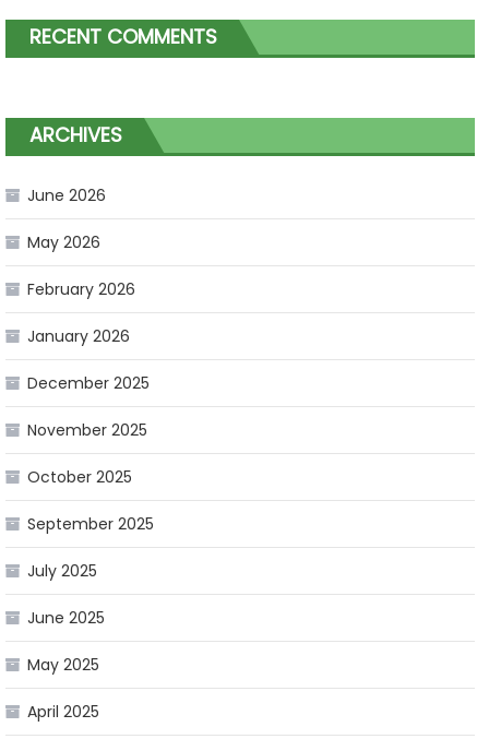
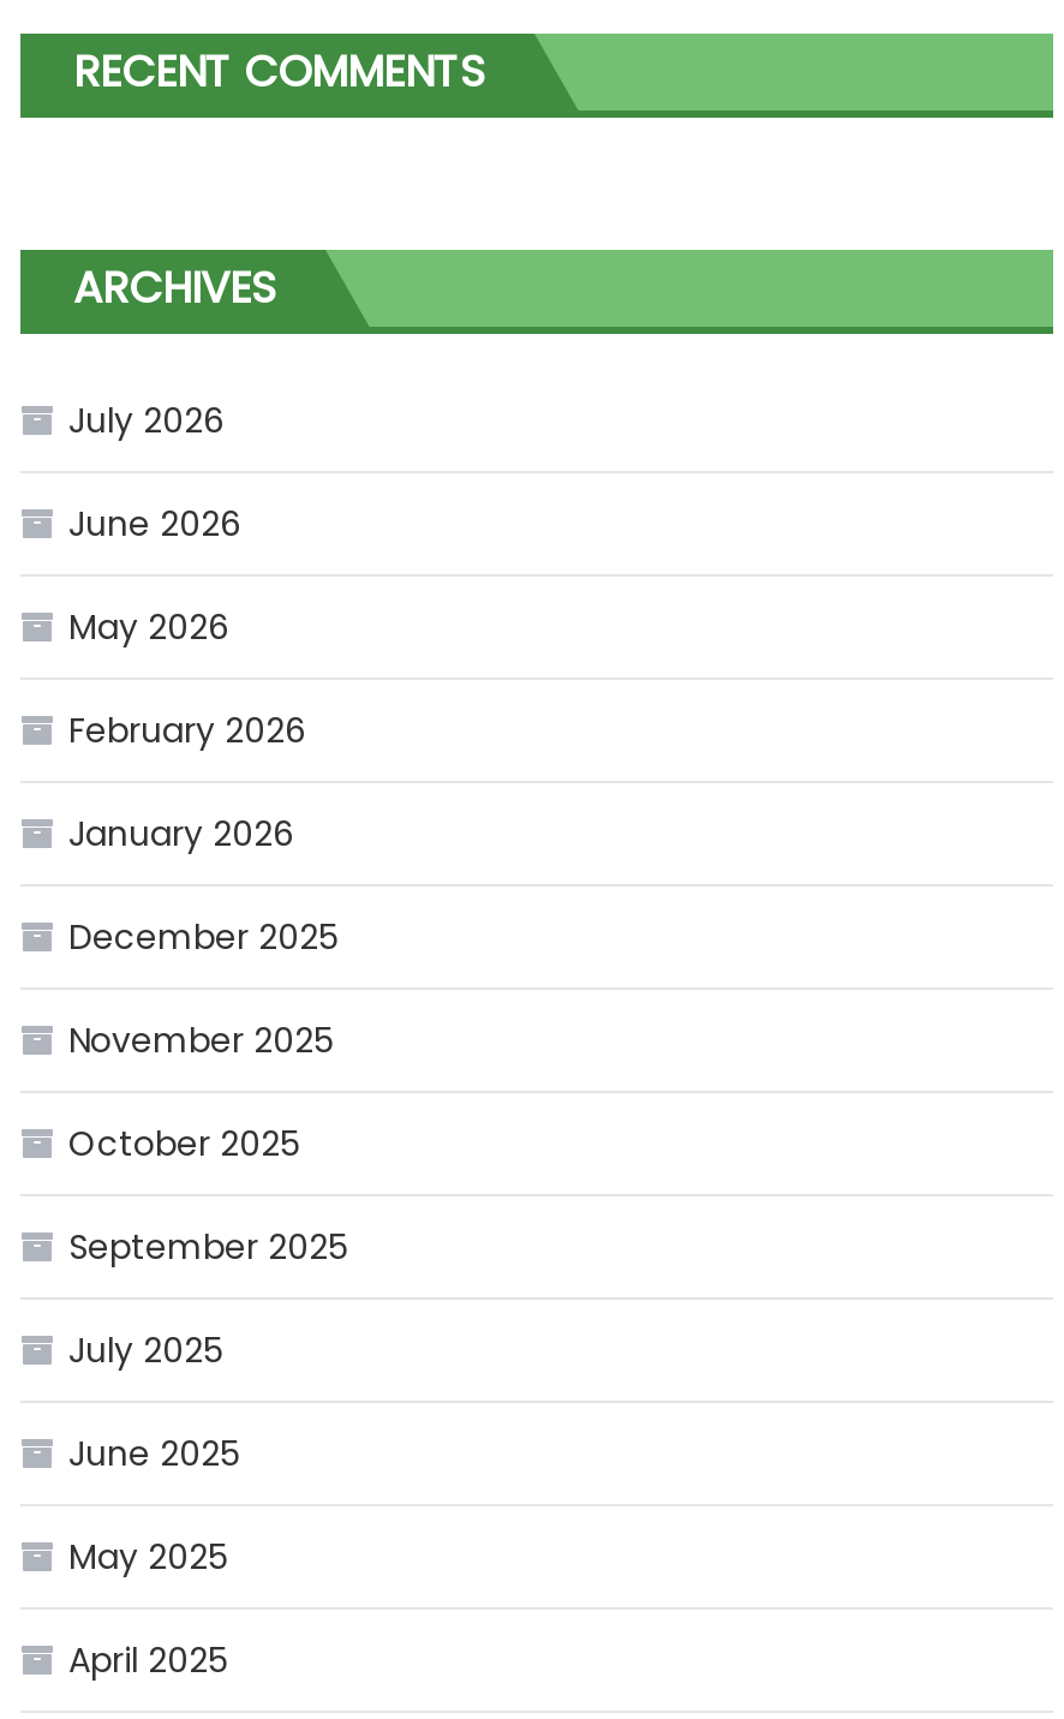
none -> [68,396,225,444] July 2026

